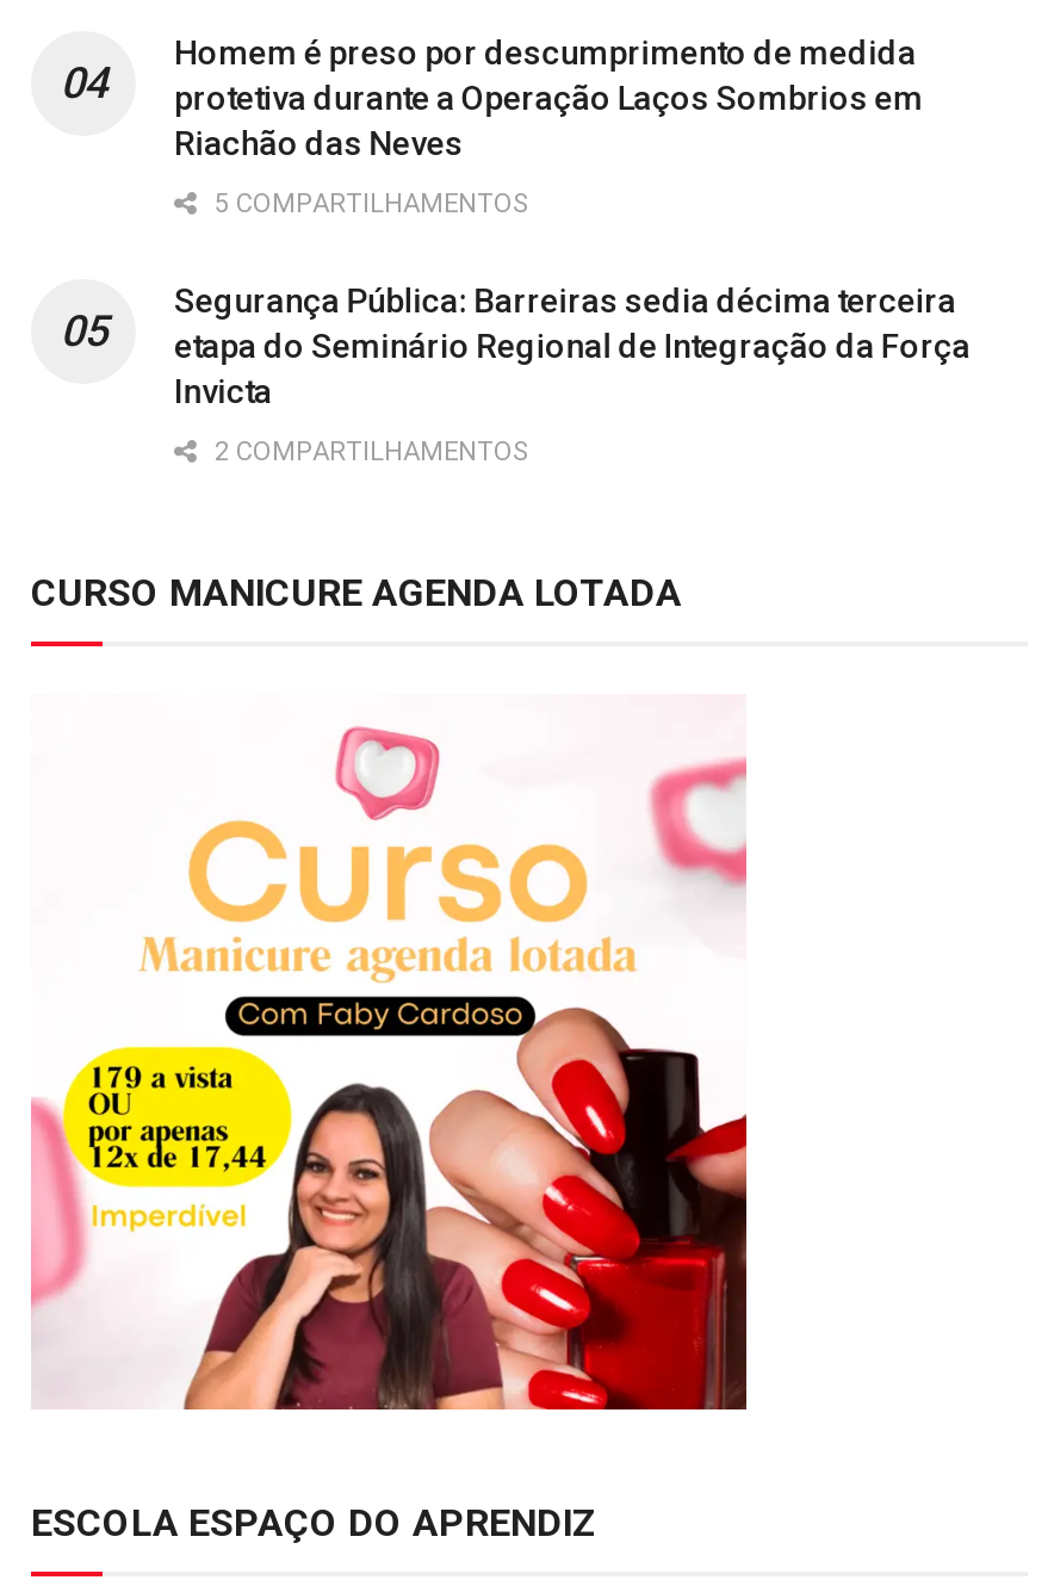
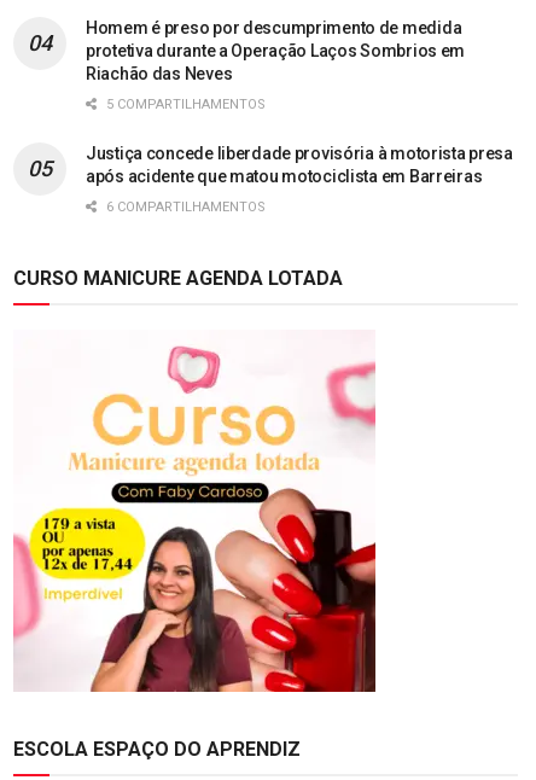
[174,282,971,411] Segurança Pública: Barreiras sedia décima terceira | etapa do Seminário Regional de Integração da Força | Invicta -> [86,144,513,186] Justiça concede liberdade provisória à motorista presa | após acidente que matou motociclista em Barreiras
[207,437,529,468] 2 COMPARTILHAMENTOS -> [103,200,266,215] 6 COMPARTILHAMENTOS

